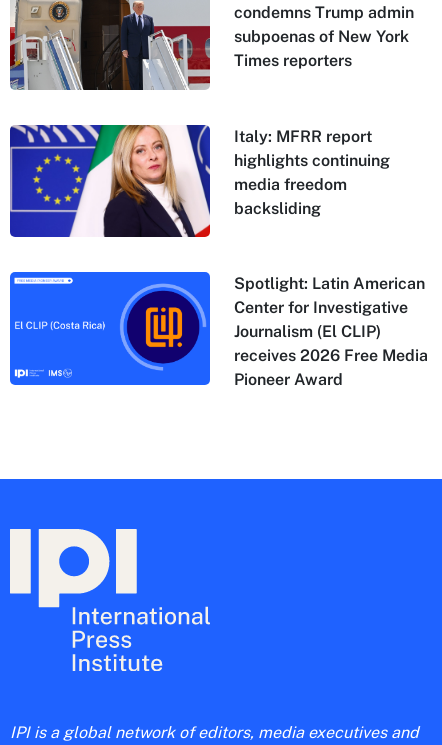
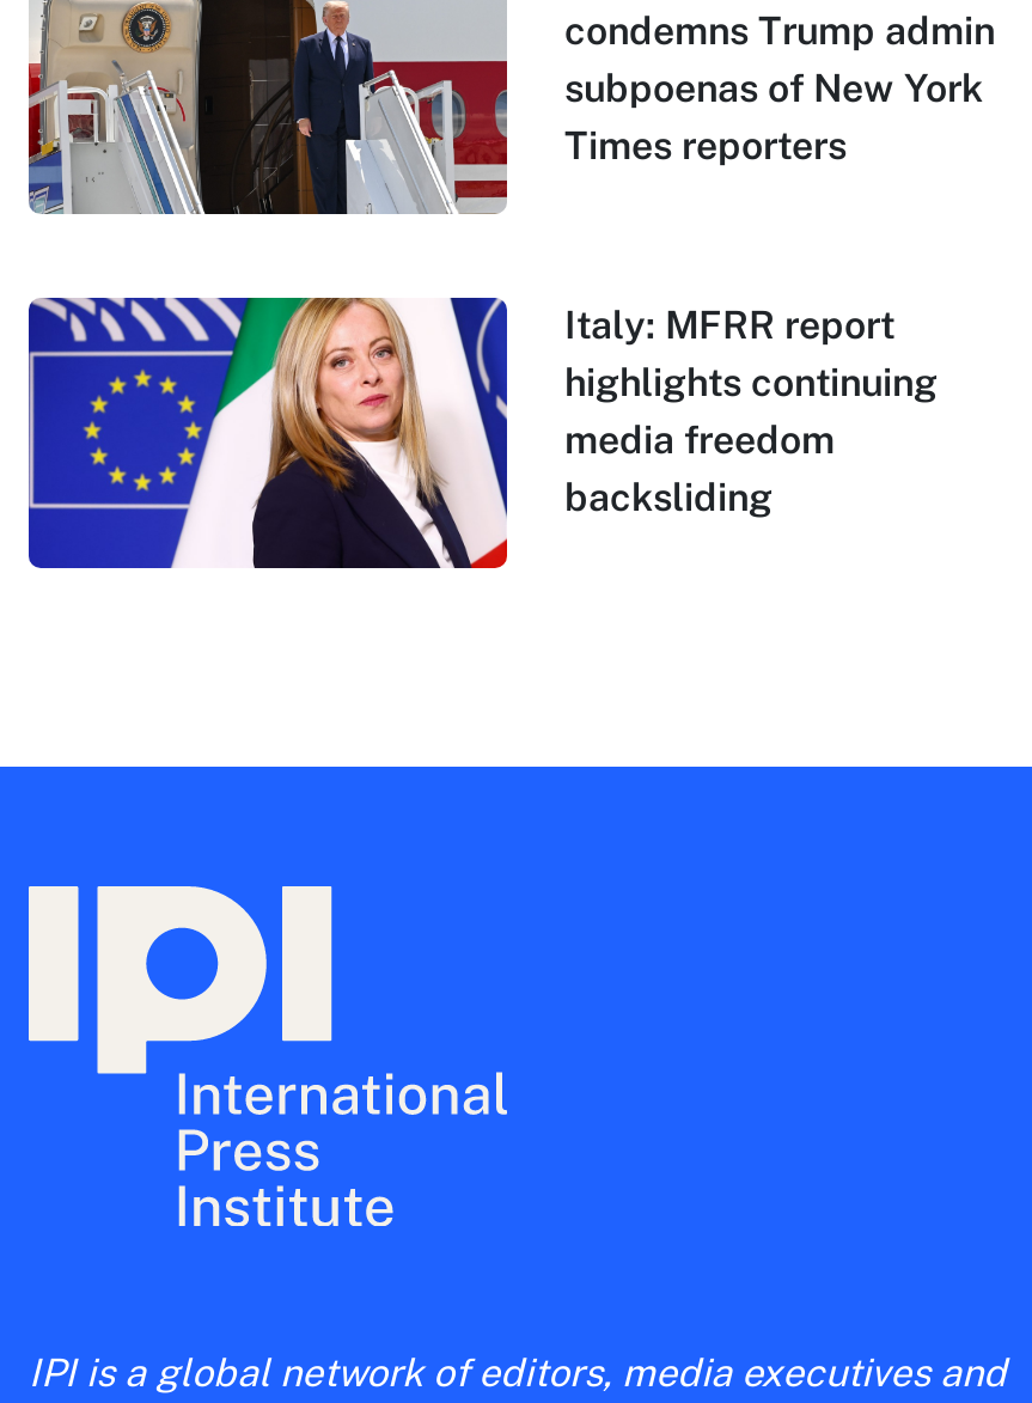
[9,271,428,396] [image] | Spotlight: Latin American | Center for Investigative | Journalism (El CLIP) | receives 2026 Free Media | Pioneer Award -> none

